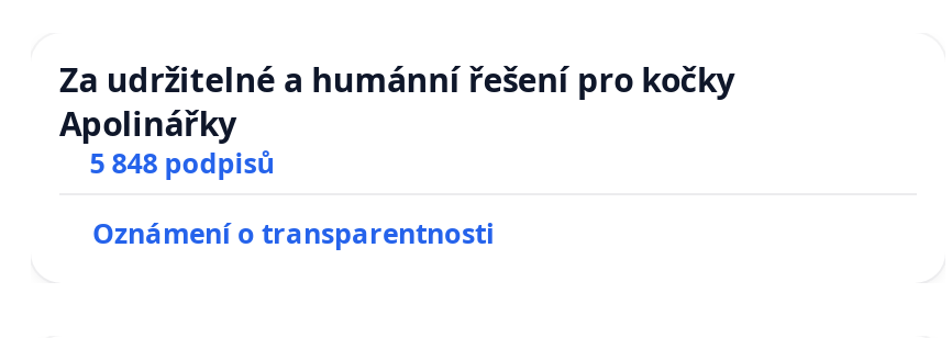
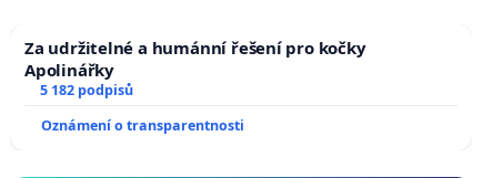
[90,146,274,183] 5 848 podpisů -> [40,81,133,100] 5 182 podpisů

